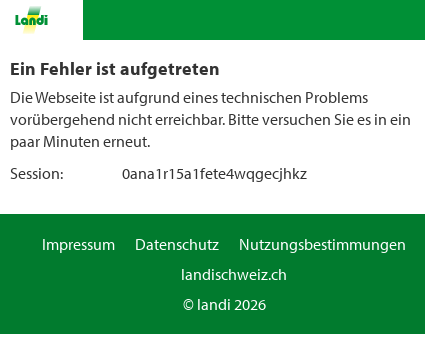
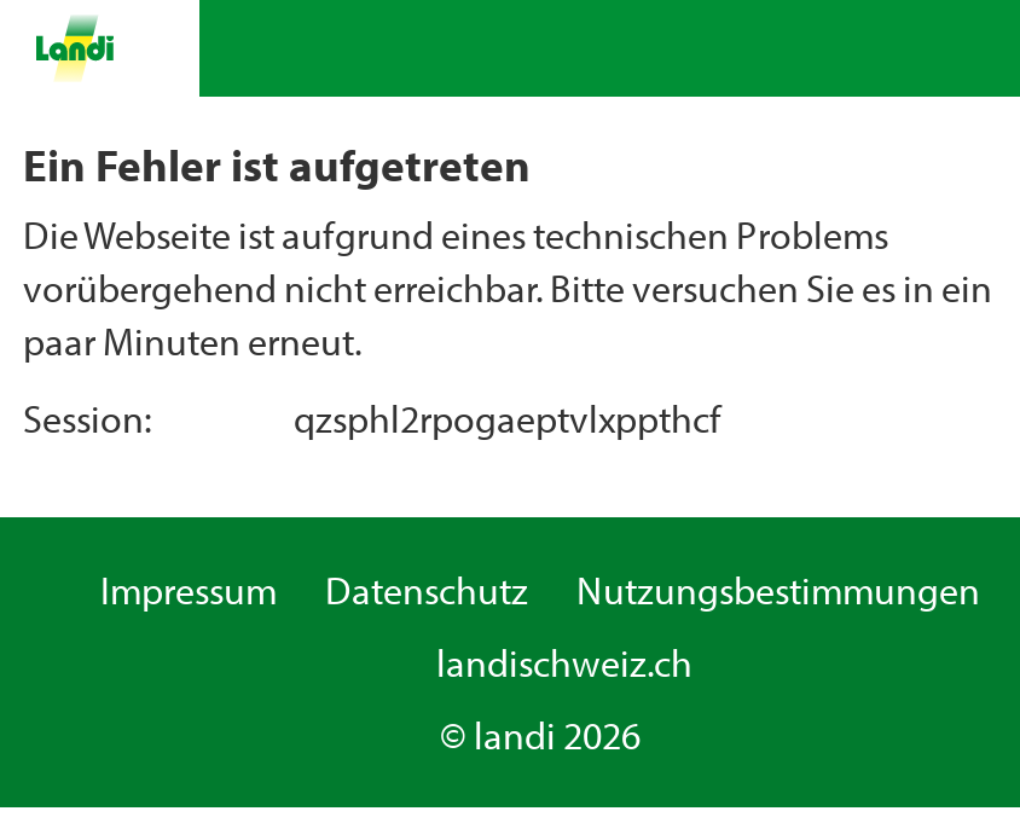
[122,163,307,183] 0ana1r15a1fete4wqgecjhkz -> [294,394,721,442] qzsphl2rpogaeptvlxppthcf

